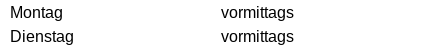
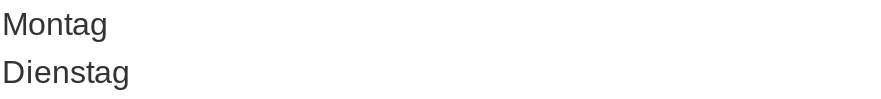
[221,4,294,21] vormittags -> none
[221,28,294,45] vormittags -> none

